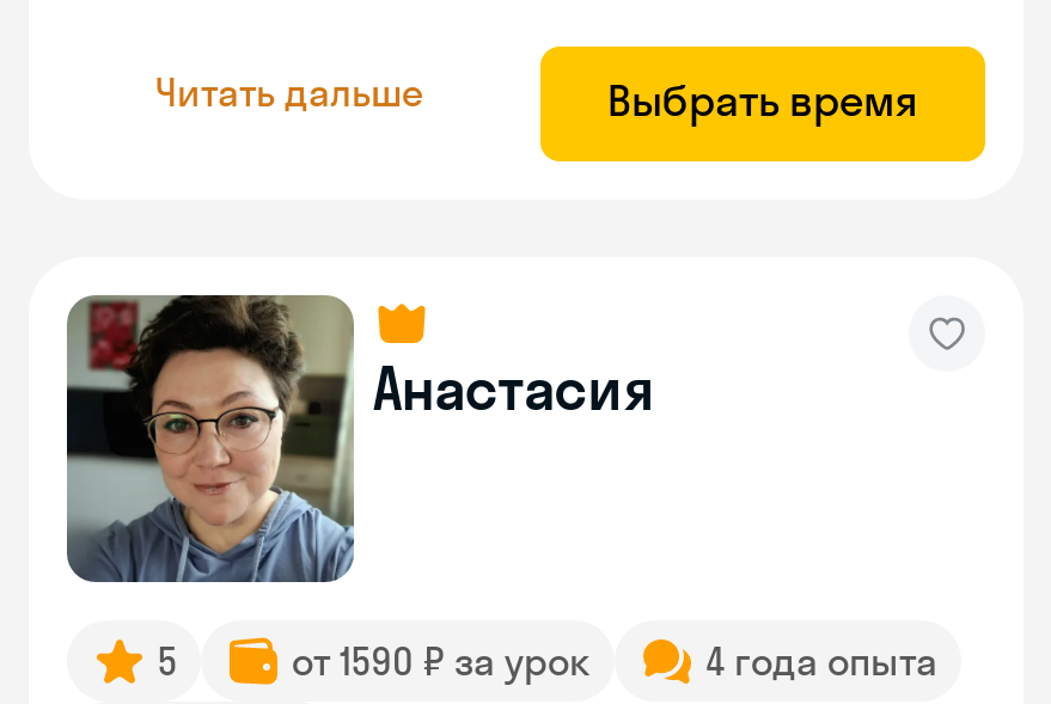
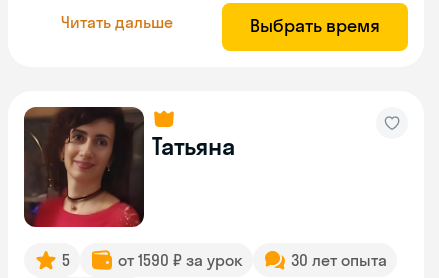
[67,293,653,584] [image] | Анастасия -> [24,106,235,228] [image] | Татьяна
[705,637,937,685] 4 года опыта -> [291,250,387,270] 30 лет опыта

